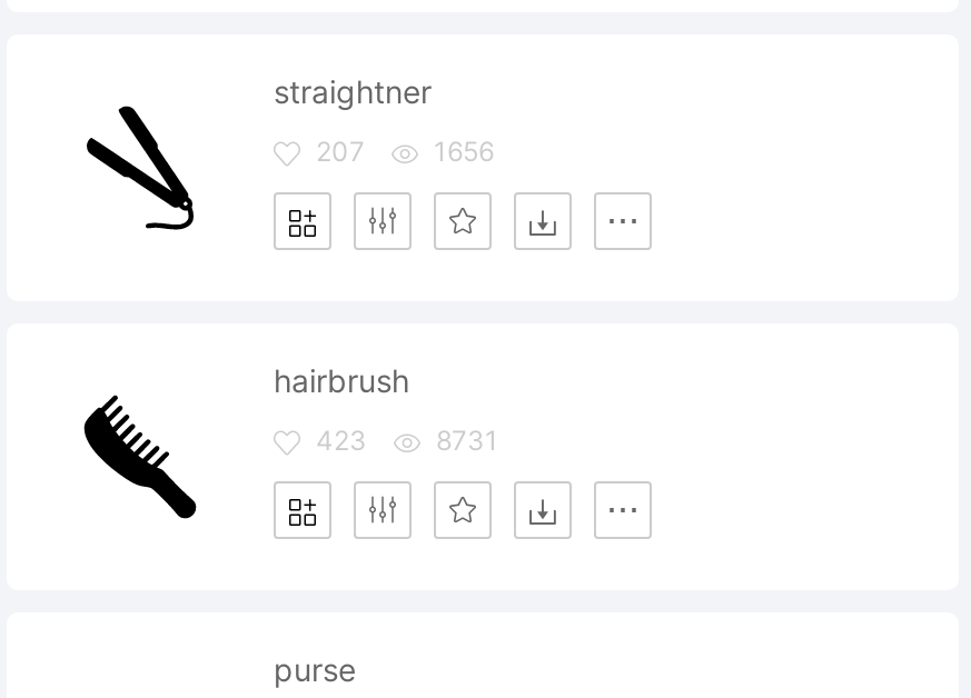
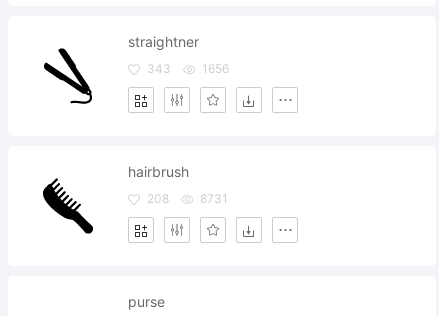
[316,134,365,168] 207 -> [147,61,171,76] 343
[316,423,367,457] 423 -> [147,191,169,206] 208

